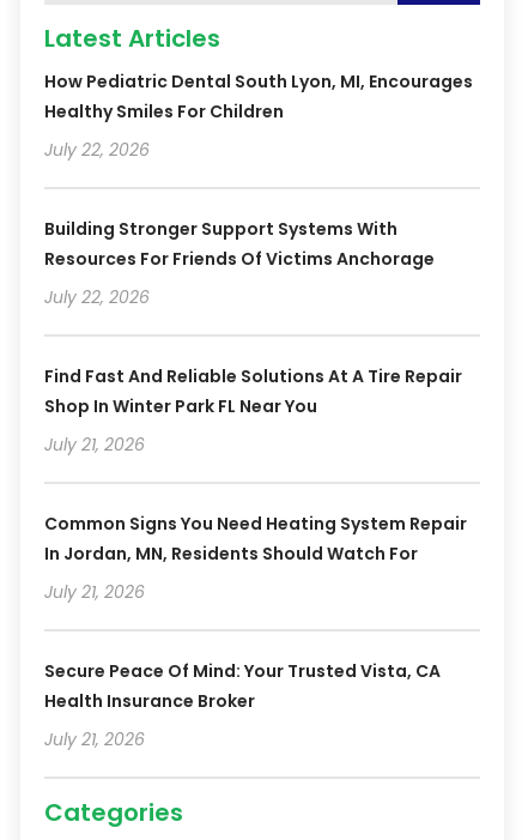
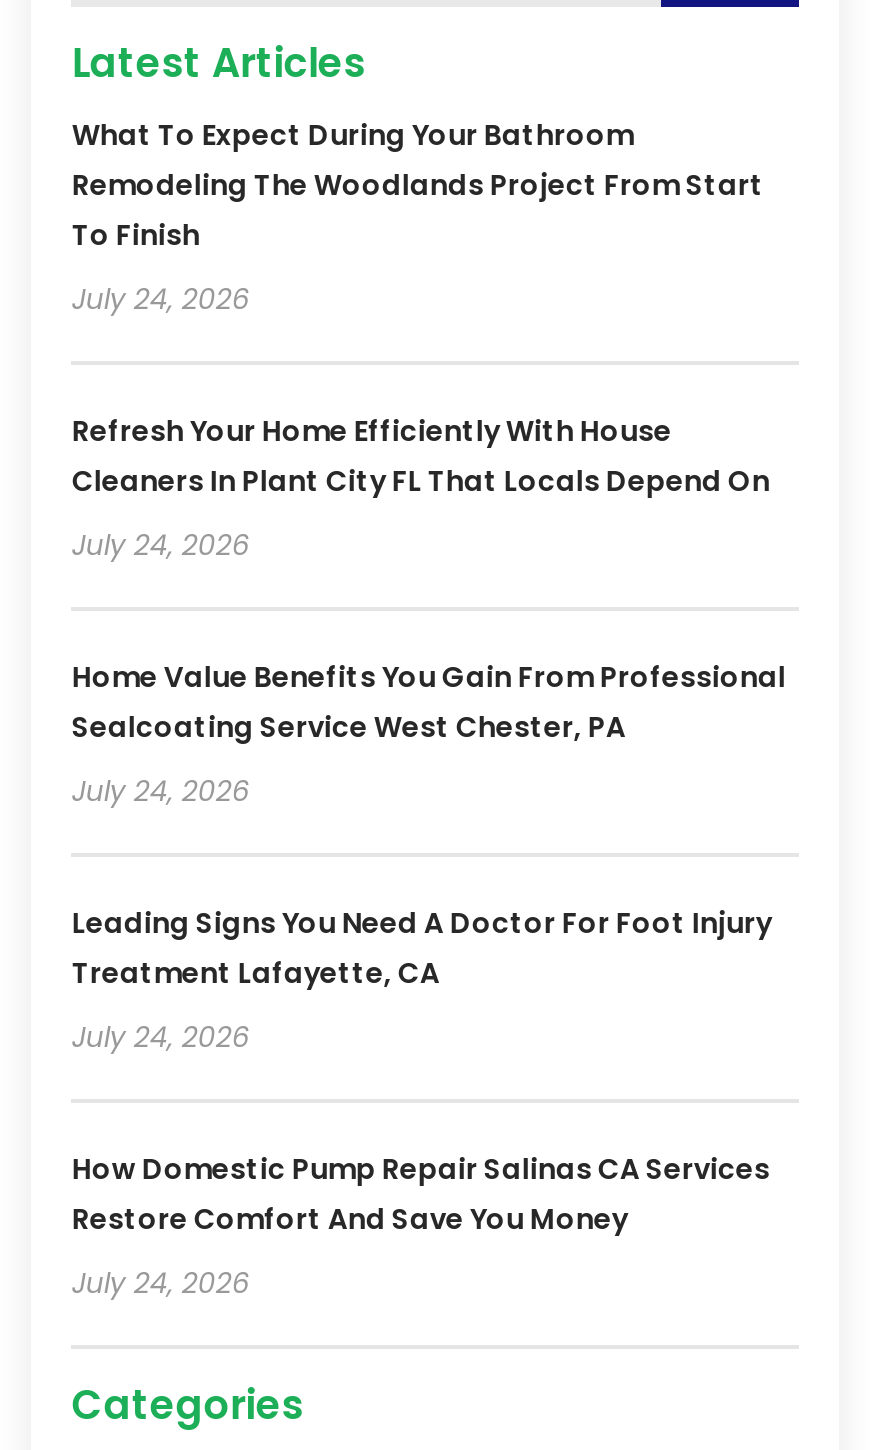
[45,69,473,123] How Pediatric Dental South Lyon, MI, Encourages | Healthy Smiles For Children -> [72,114,764,254] What To Expect During Your Bathroom | Remodeling The Woodlands Project From Start | To Finish
[45,137,150,161] July 22, 2026 -> [72,278,250,318] July 24, 2026
[45,216,435,270] Building Stronger Support Systems With | Resources For Friends Of Victims Anchorage -> [72,410,770,500] Refresh Your Home Efficiently With House | Cleaners In Plant City FL That Locals Depend On
[45,285,150,309] July 22, 2026 -> [72,524,250,564] July 24, 2026
[45,364,463,418] Find Fast And Reliable Solutions At A Tire Repair | Shop In Winter Park FL Near You -> [72,656,786,746] Home Value Benefits You Gain From Professional | Sealcoating Service West Chester, PA
[45,432,145,456] July 21, 2026 -> [72,770,250,810] July 24, 2026
[45,511,467,565] Common Signs You Need Heating System Repair | In Jordan, MN, Residents Should Watch For -> [72,902,772,992] Leading Signs You Need A Doctor For Foot Injury | Treatment Lafayette, CA
[45,579,145,603] July 21, 2026 -> [72,1016,250,1056] July 24, 2026
[45,659,441,713] Secure Peace Of Mind: Your Trusted Vista, CA | Health Insurance Broker -> [72,1148,770,1238] How Domestic Pump Repair Salinas CA Services | Restore Comfort And Save You Money
[45,727,145,751] July 21, 2026 -> [72,1262,250,1302] July 24, 2026

